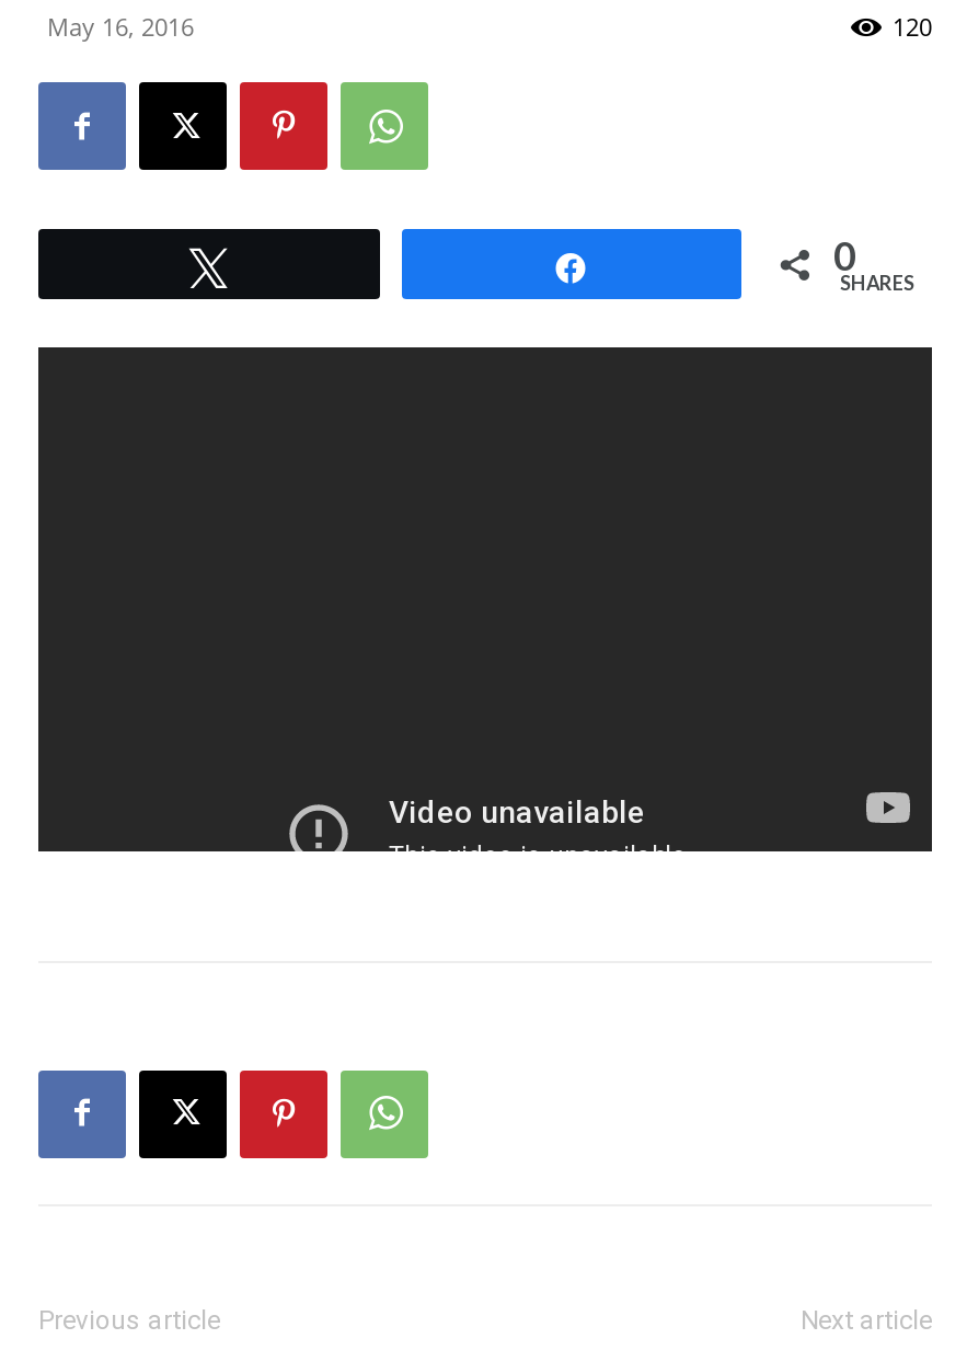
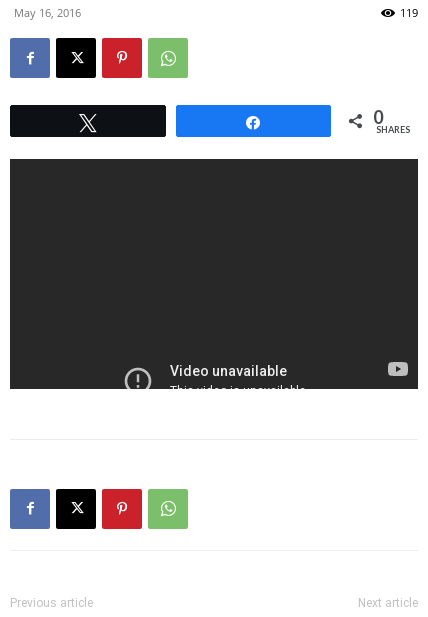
[893,10,932,43] 120 -> [400,5,418,20] 119

